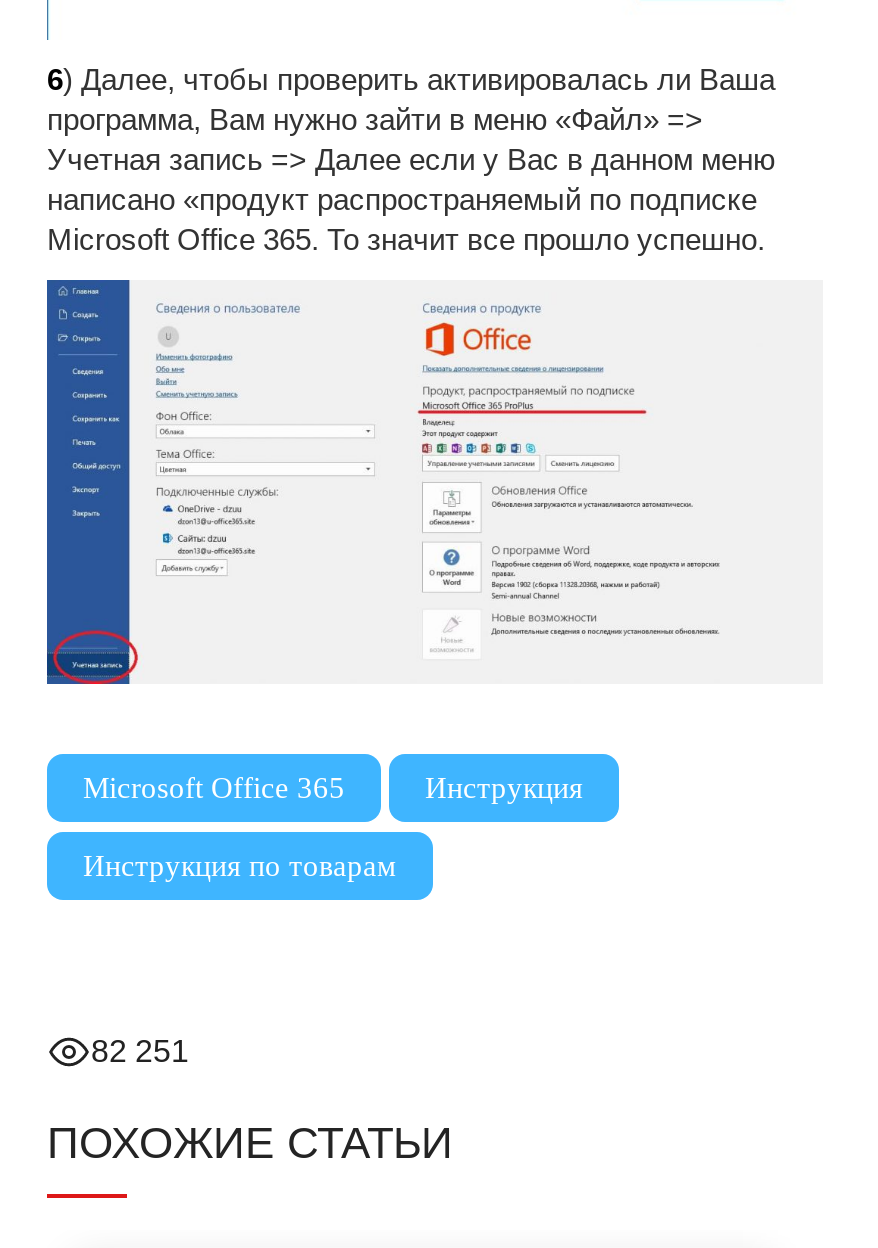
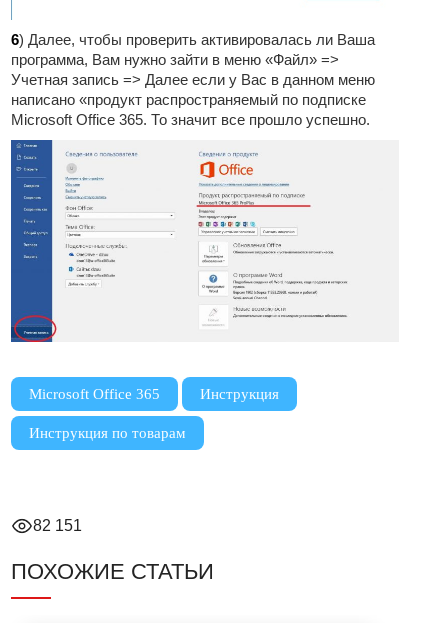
[91,1034,189,1068] 82 251 -> [33,517,82,534] 82 151

